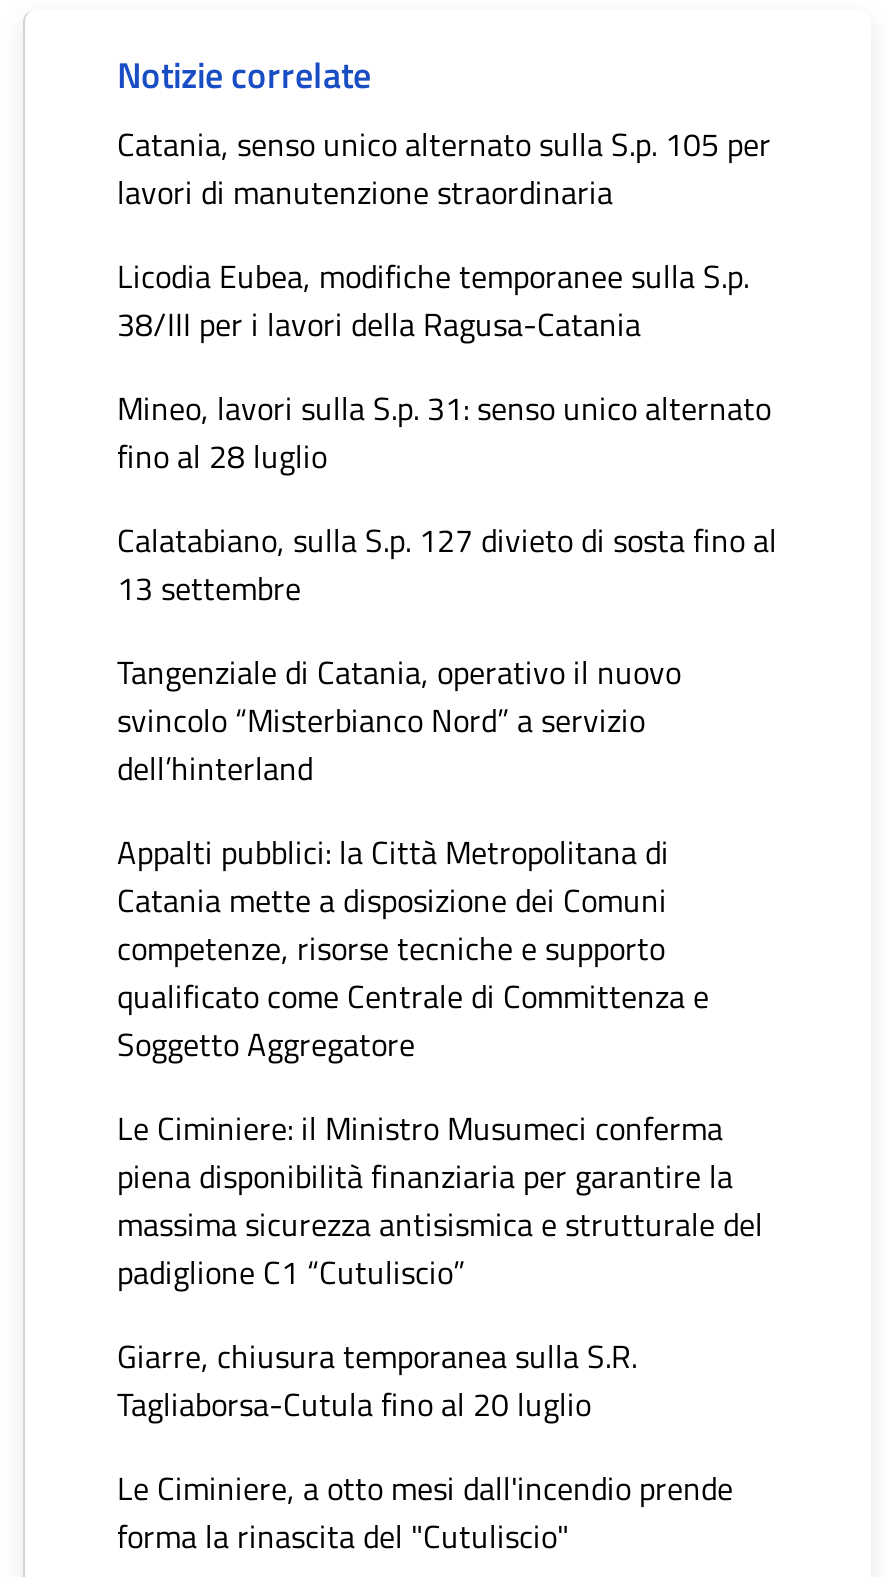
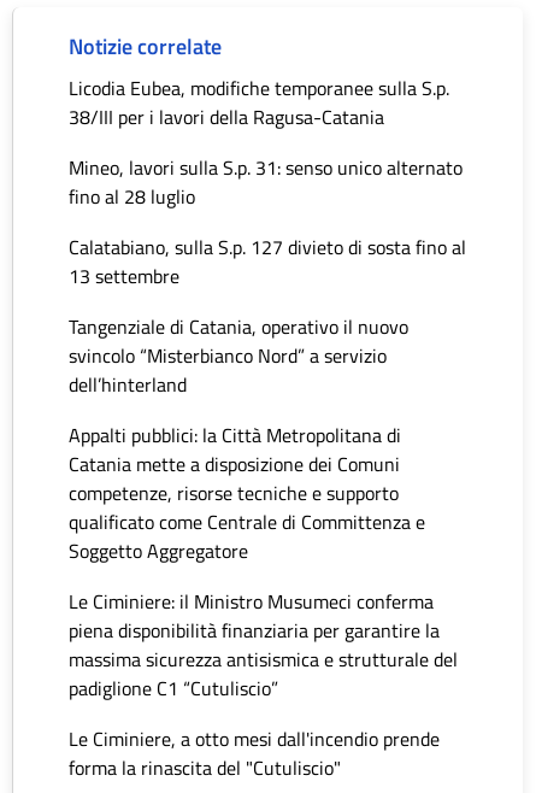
[117,119,771,215] Catania, senso unico alternato sulla S.p. 105 per | lavori di manutenzione straordinaria -> none
[117,1331,637,1427] Giarre, chiusura temporanea sulla S.R. | Tagliaborsa-Cutula fino al 20 luglio -> none

